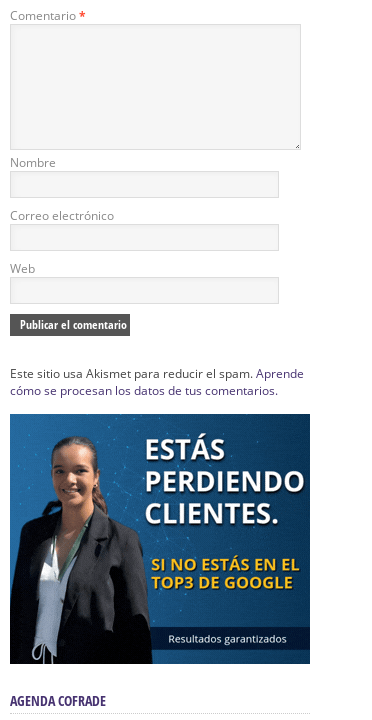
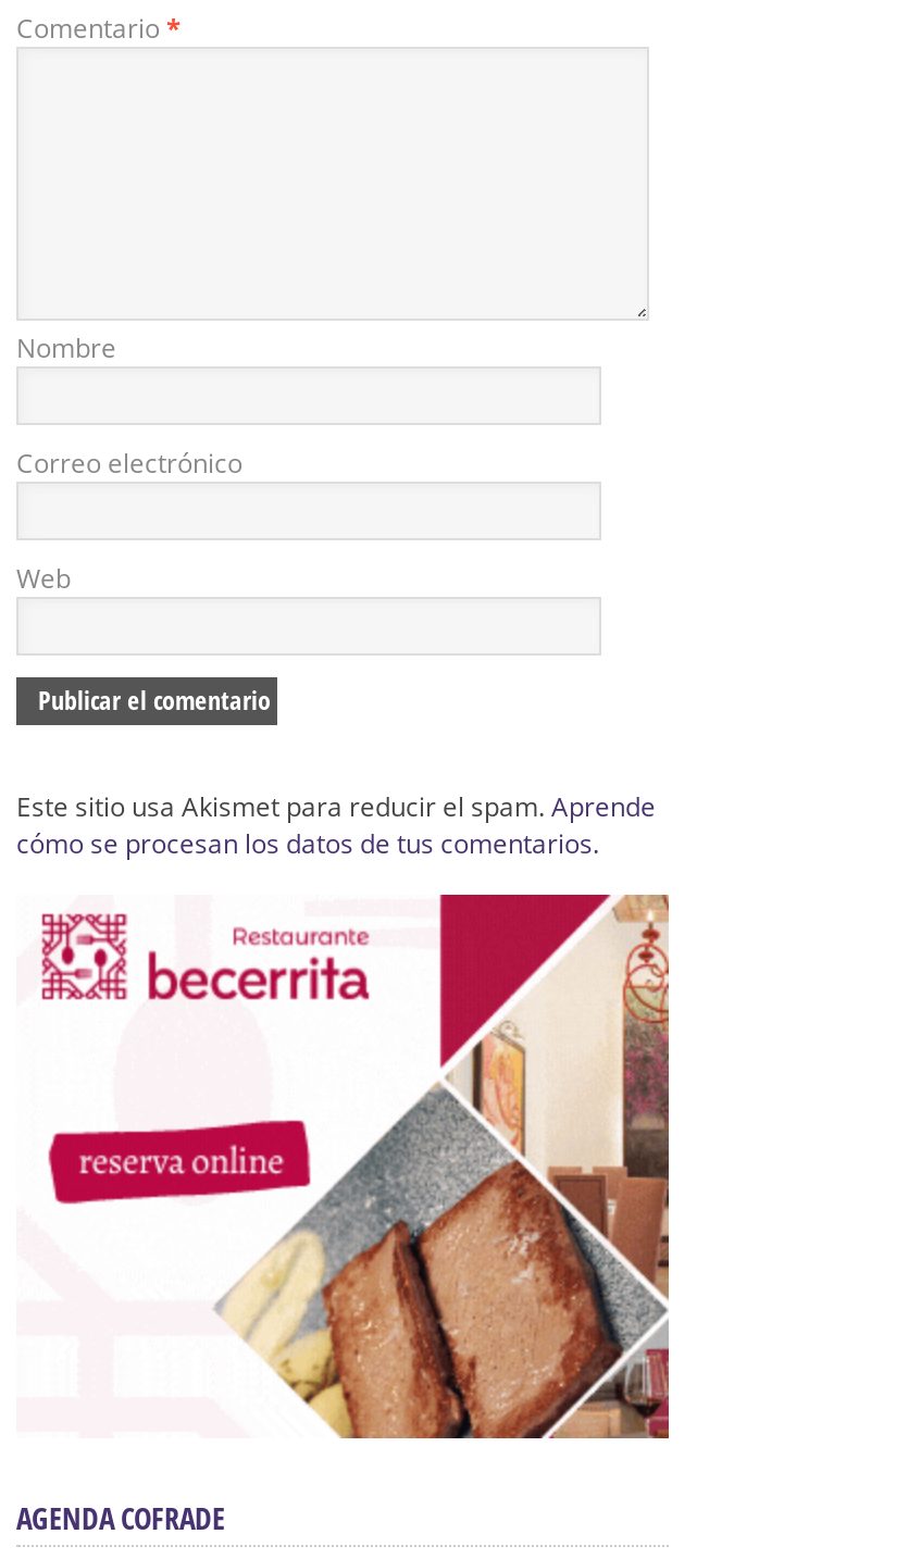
[9,413,311,665] [image] -> [16,893,671,1440] [image]

